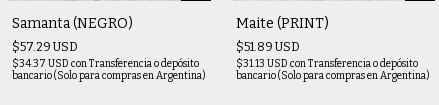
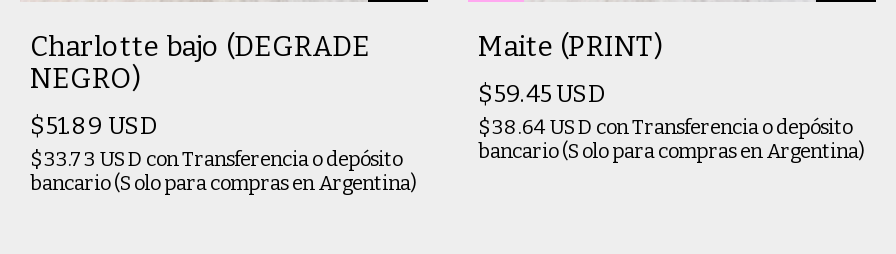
[12,15,133,32] Samanta (NEGRO) -> [30,30,370,96] Charlotte bajo (DEGRADE | NEGRO)
[12,40,199,70] $57.29 USD | $34.37 USD con Transferencia o depósito -> [30,112,402,172] $51.89 USD | $33.73 USD con Transferencia o depósito
[236,40,300,54] $51.89 USD -> [478,80,606,108] $59.45 USD
[236,58,418,70] $31.13 USD con Transferencia o depósito -> [478,116,852,140] $38.64 USD con Transferencia o depósito

